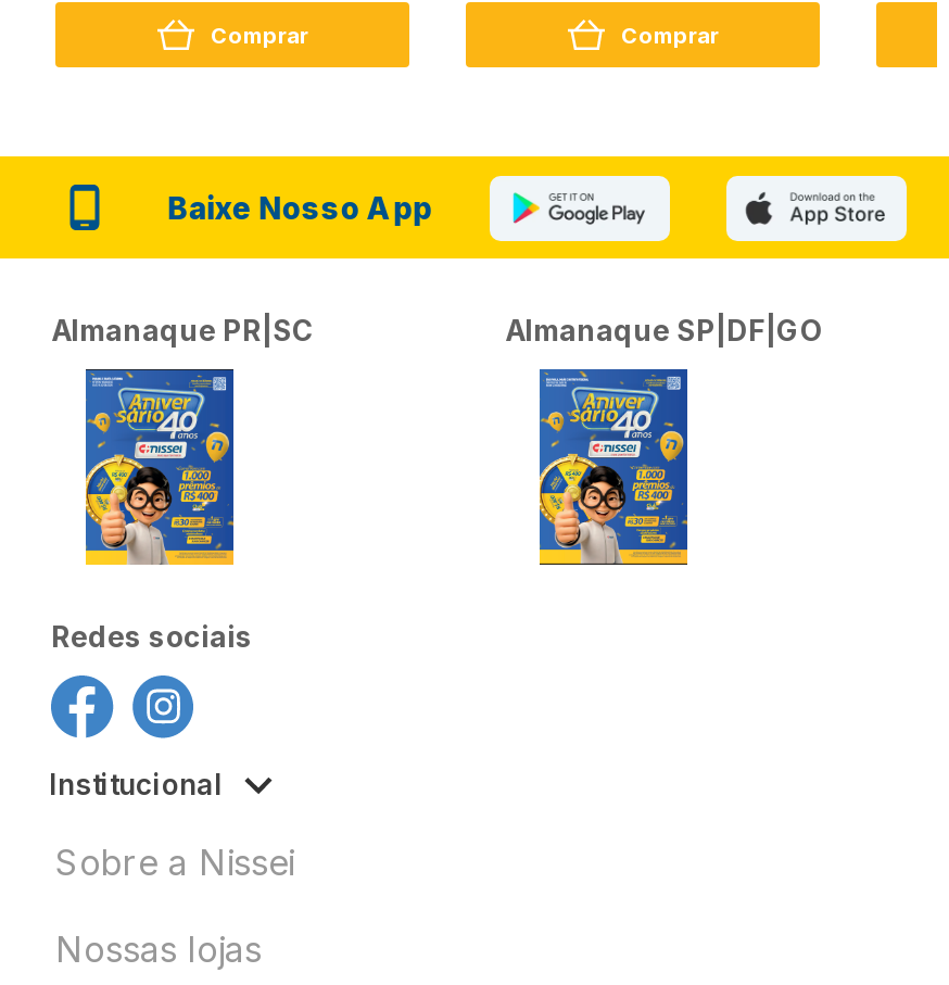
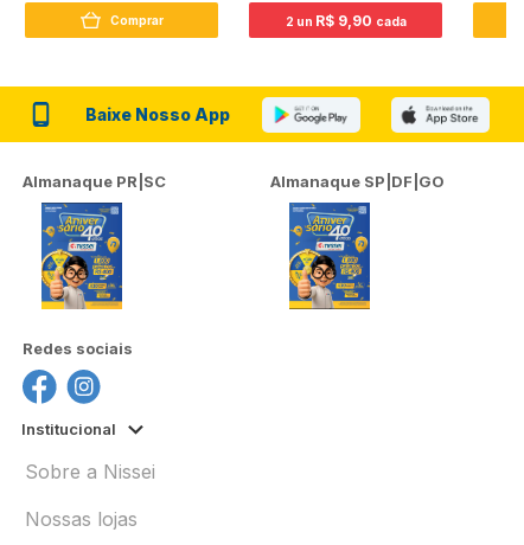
[621,21,719,47] Comprar -> [285,12,406,30] 2 un R$ 9,90 cada

